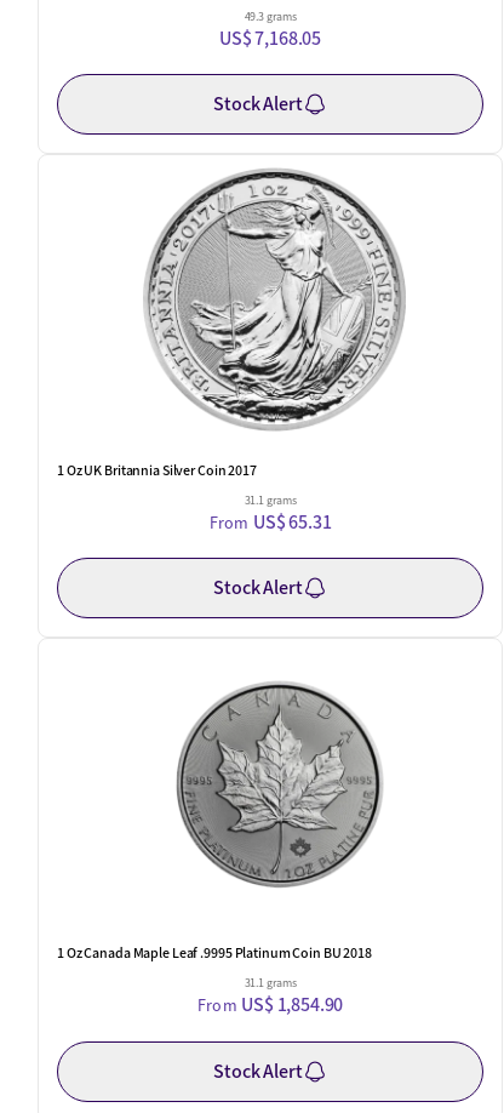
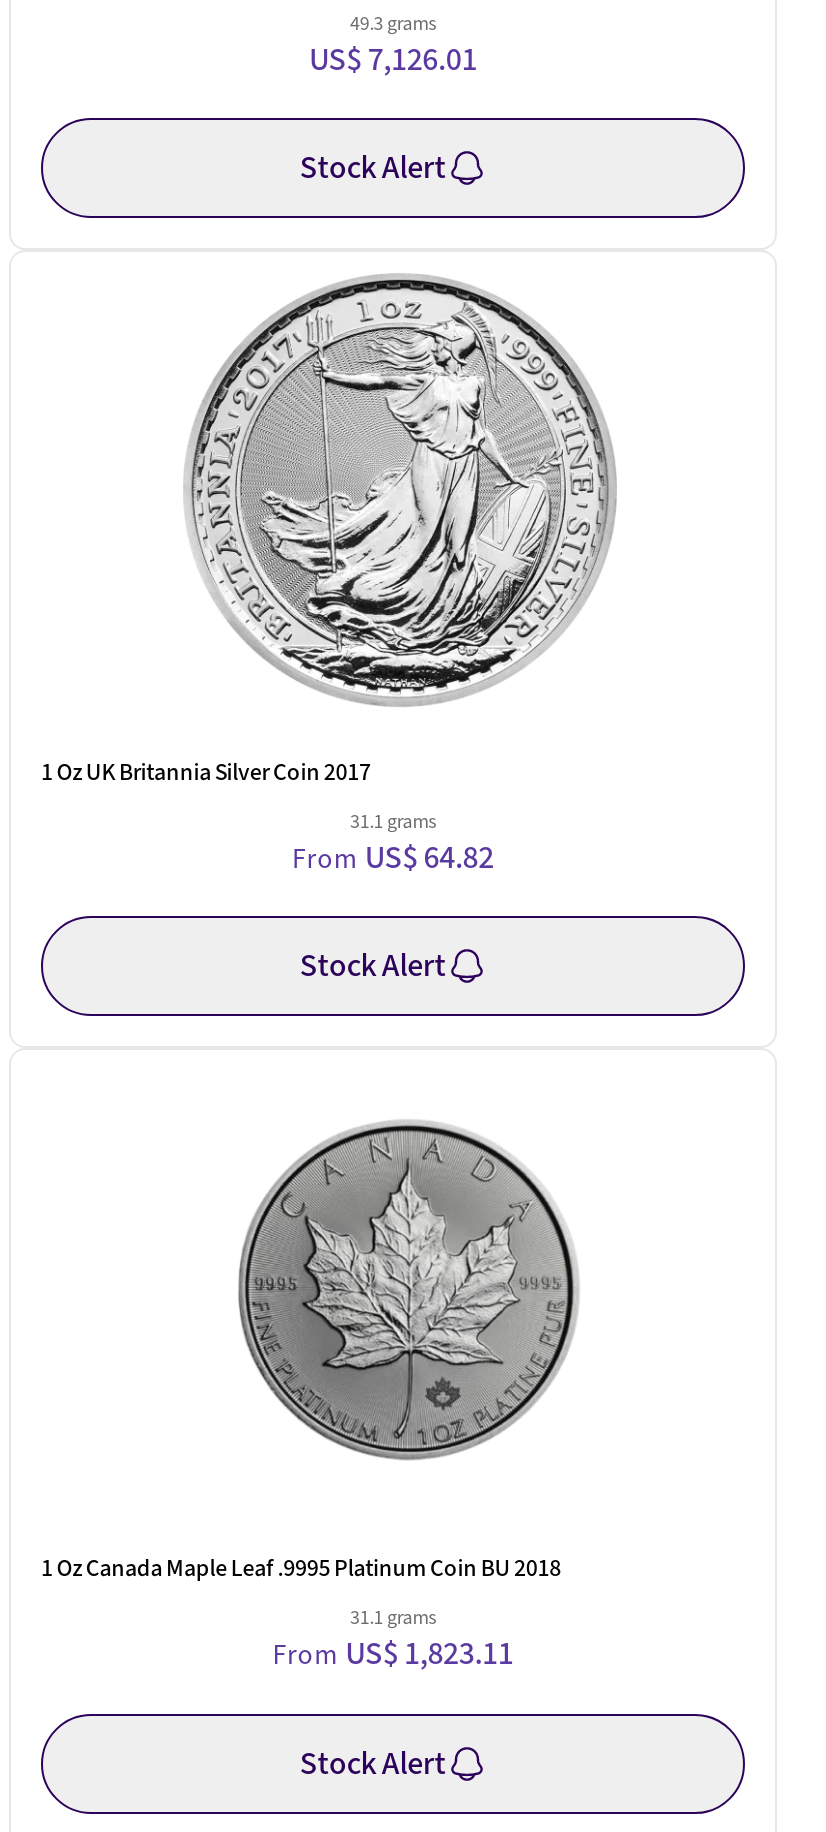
[219,25,321,51] US$ 7,168.05 -> [309,38,477,80] US$ 7,126.01
[209,509,331,534] From US$ 65.31 -> [292,835,494,877] From US$ 64.82
[197,992,343,1018] From US$ 1,854.90 -> [273,1633,513,1675] From US$ 1,823.11

